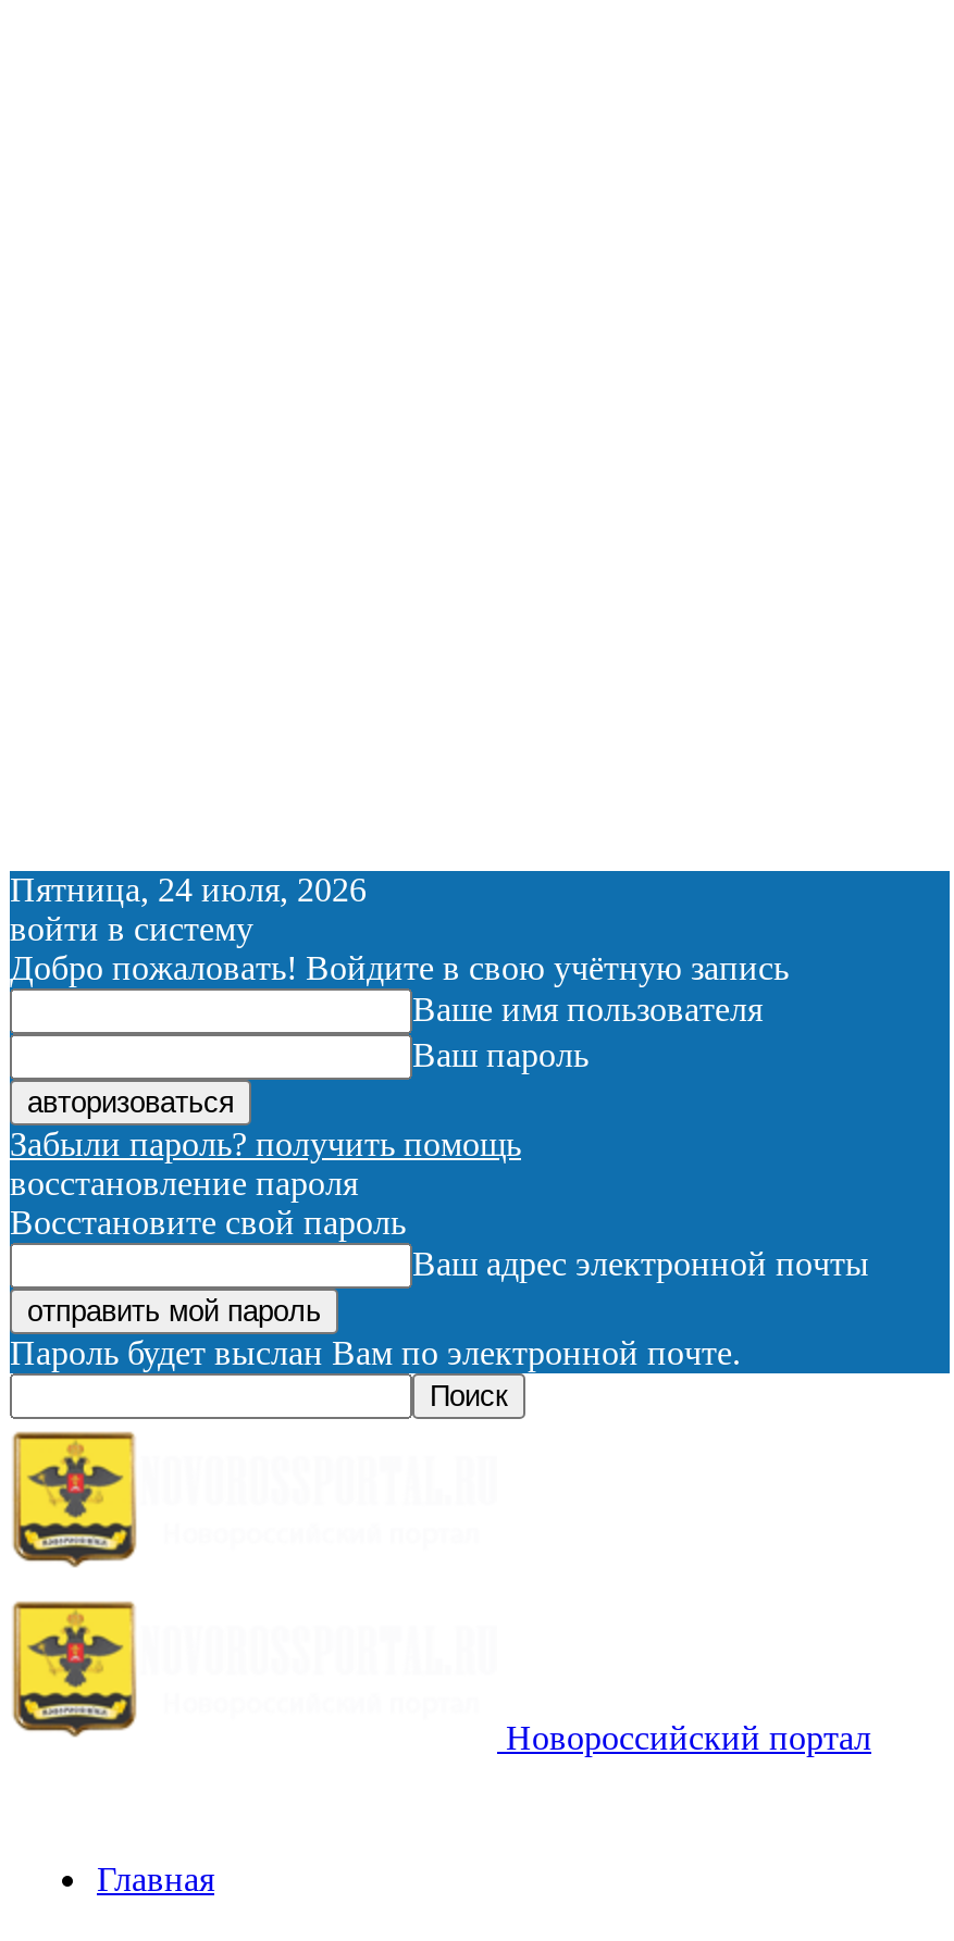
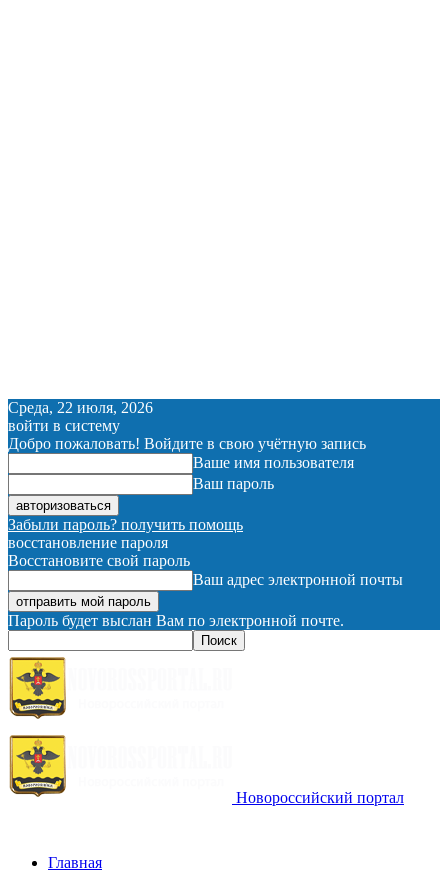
[10,871,367,908] Пятница, 24 июля, 2026 -> [8,399,153,416] Среда, 22 июля, 2026

